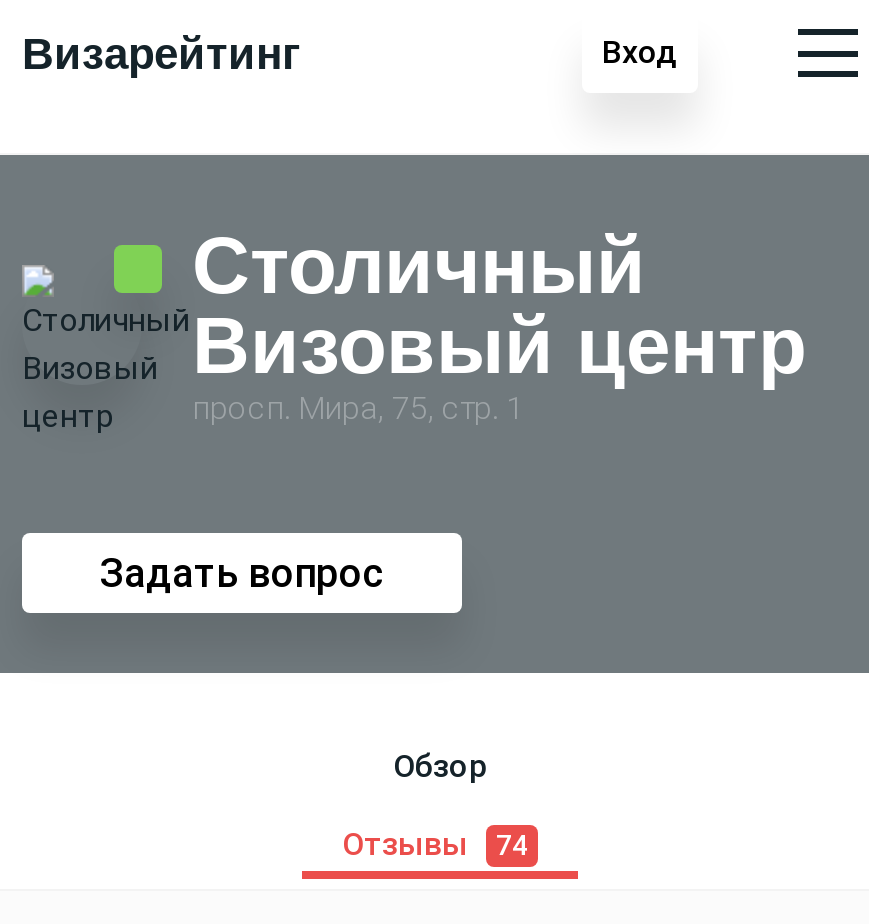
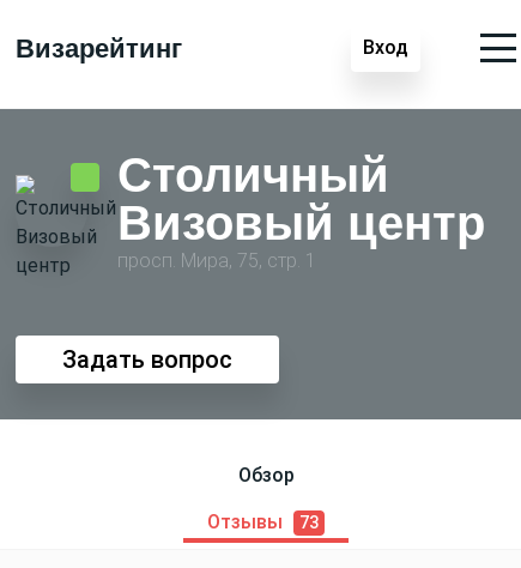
[342,825,528,863] Отзывы 74 -> [207,510,319,533] Отзывы 73

